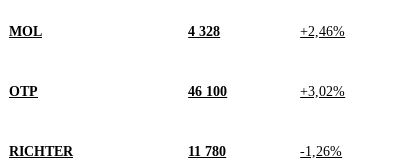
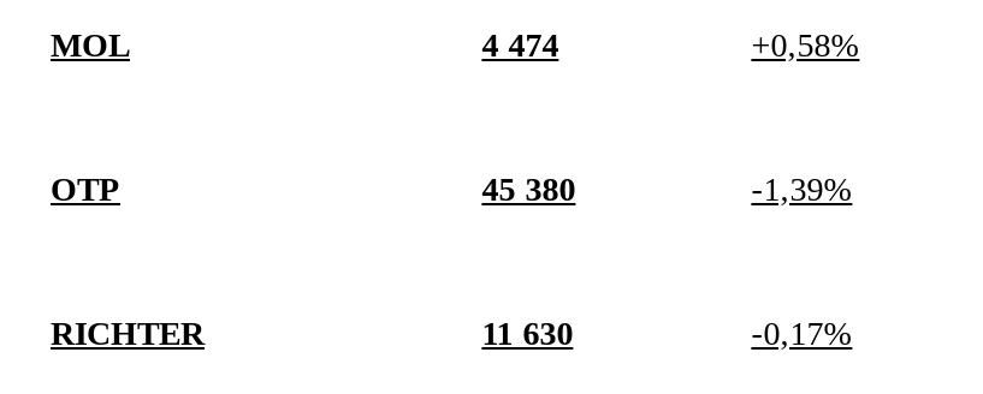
[188,23,220,38] 4 328 -> [482,26,559,62] 4 474
[300,23,345,38] +2,46% -> [751,26,860,62] +0,58%
[188,83,227,98] 46 100 -> [482,171,576,207] 45 380
[300,83,345,98] +3,02% -> [751,171,852,207] -1,39%
[188,143,226,158] 11 780 -> [482,315,573,351] 11 630
[300,143,342,158] -1,26% -> [751,315,852,351] -0,17%

